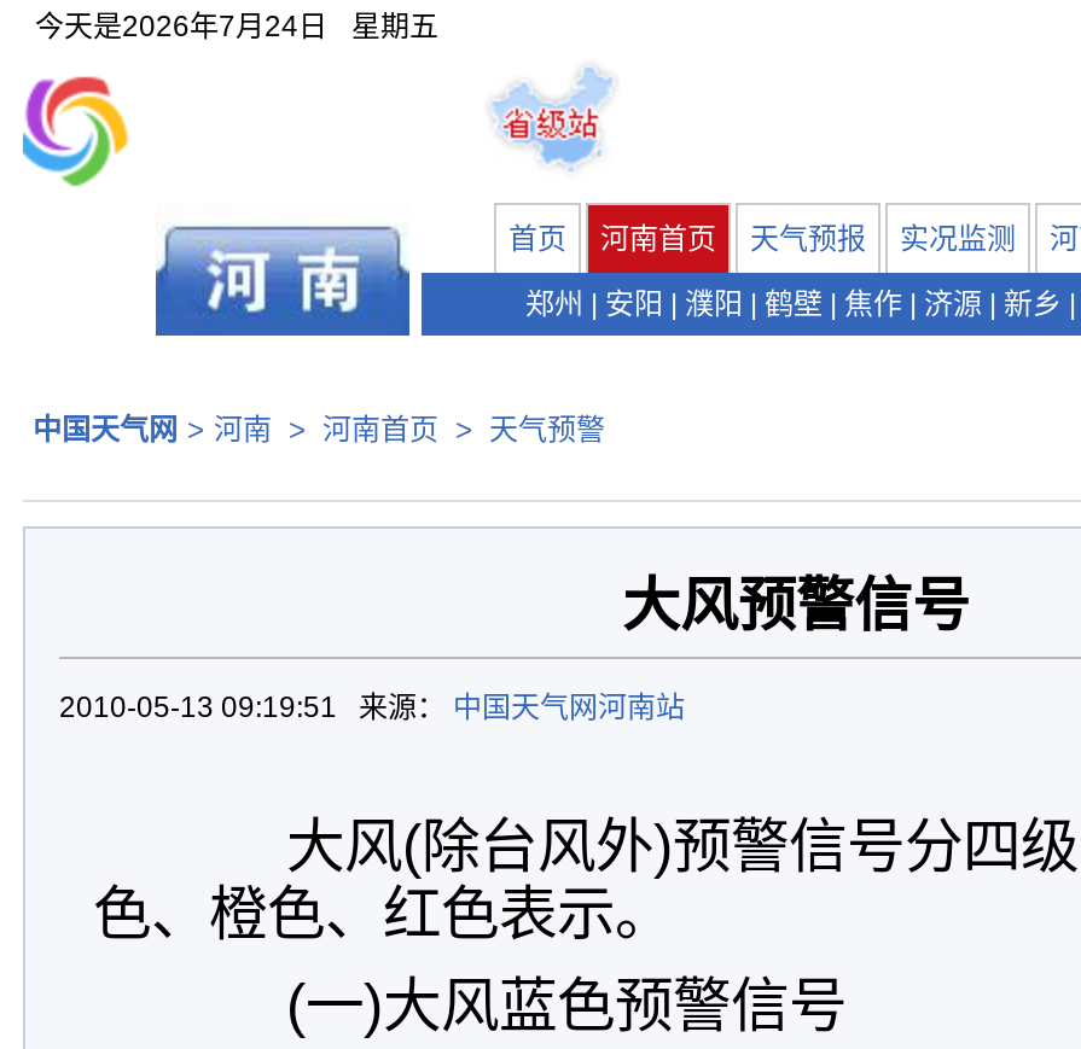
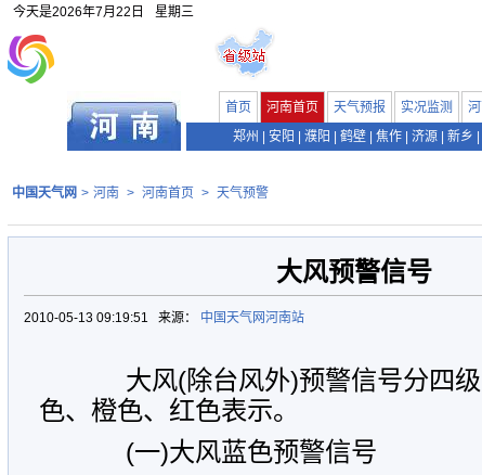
[35,10,327,43] 今天是2026年7月24日 -> [13,4,144,20] 今天是2026年7月22日
[351,10,438,43] 星期五 -> [155,4,194,20] 星期三

